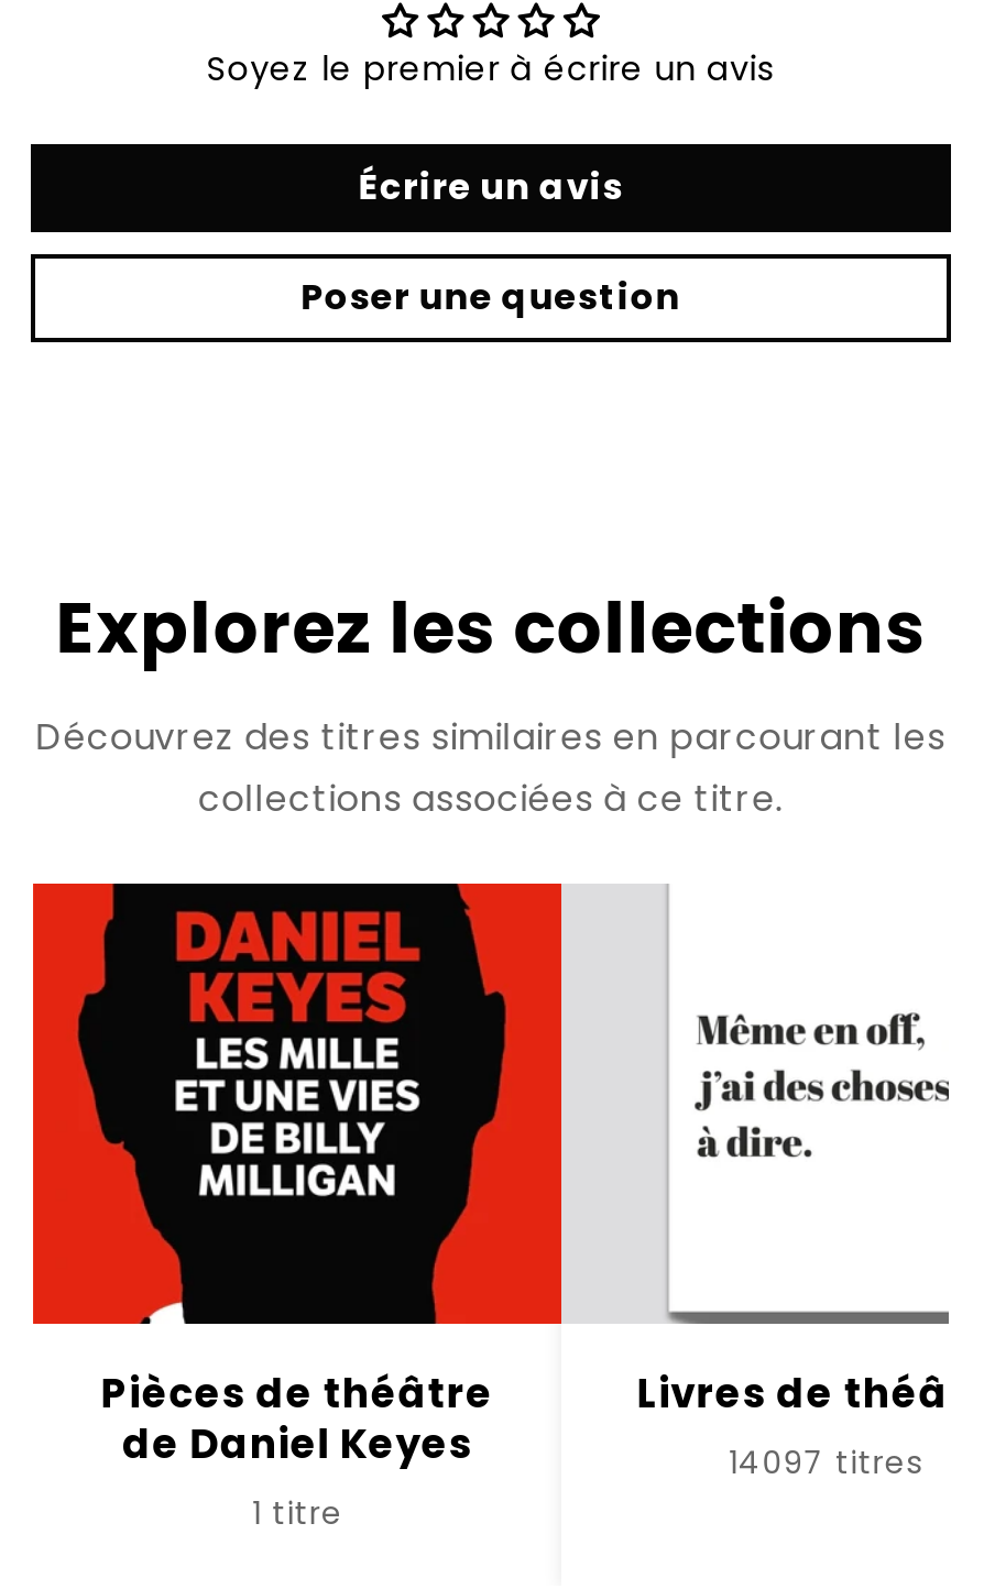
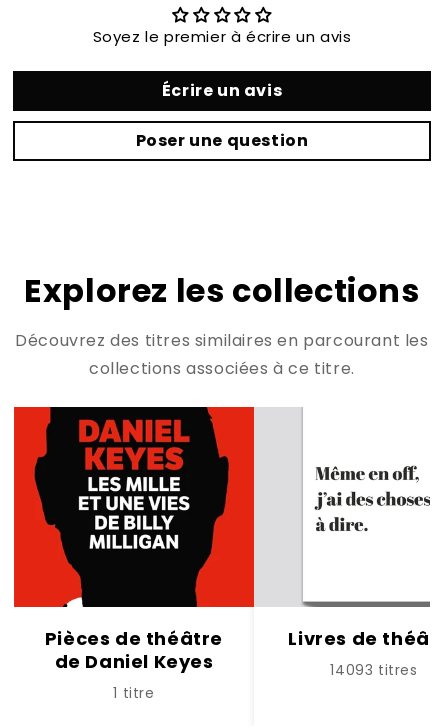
[728,1440,923,1484] 14097 titres -> [330,660,418,680] 14093 titres

